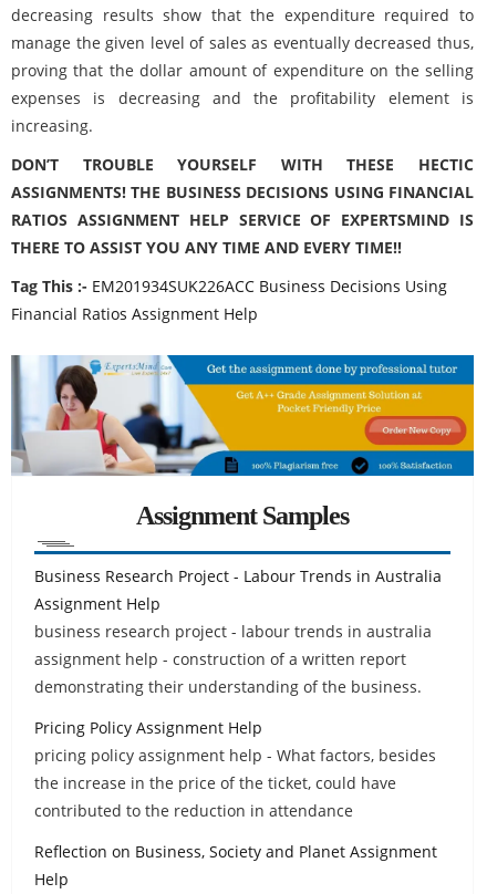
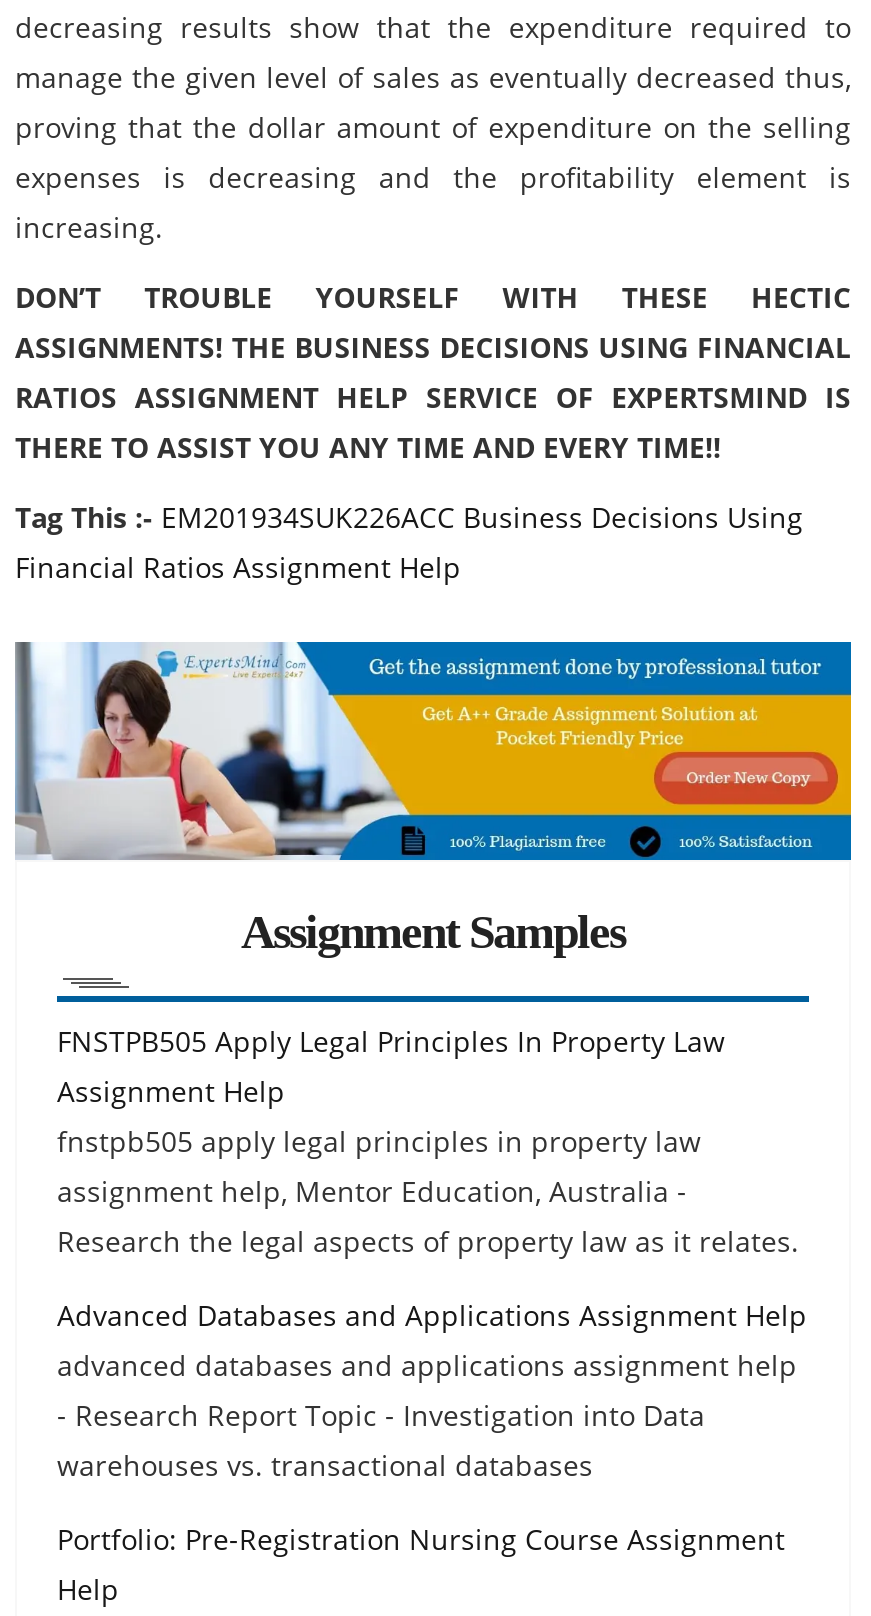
[34,565,442,587] Business Research Project - Labour Trends in Australia -> [57,1022,725,1060] FNSTPB505 Apply Legal Principles In Property Law
[34,621,432,697] business research project - labour trends in australia | assignment help - construction of a written report | demonstrating their understanding of the business. -> [57,1122,799,1260] fnstpb505 apply legal principles in property law | assignment help, Mentor Education, Australia - | Research the legal aspects of property law as it relates.
[34,717,436,821] Pricing Policy Assignment Help | pricing policy assignment help - What factors, besides | the increase in the price of the ticket, could have | contributed to the reduction in attendance -> [57,1296,807,1484] Advanced Databases and Applications Assignment Help | advanced databases and applications assignment help | - Research Report Topic - Investigation into Data | warehouses vs. transactional databases
[34,841,437,862] Reflection on Business, Society and Planet Assignment -> [57,1520,785,1558] Portfolio: Pre-Registration Nursing Course Assignment

